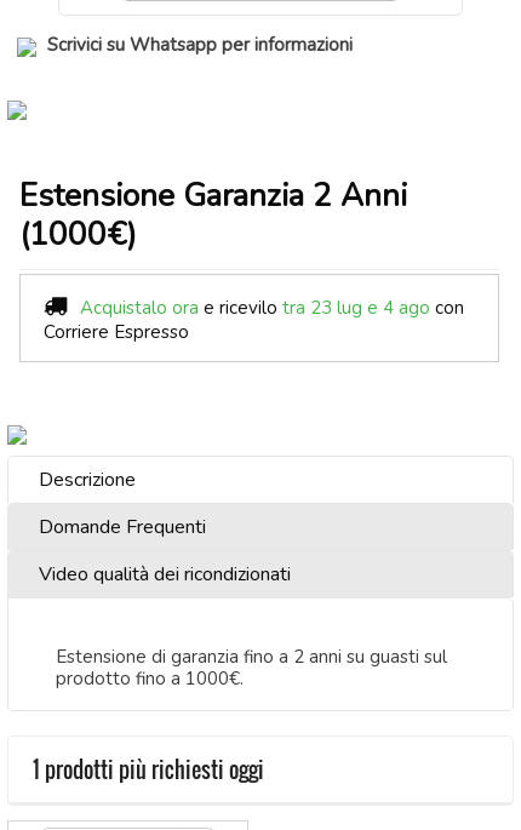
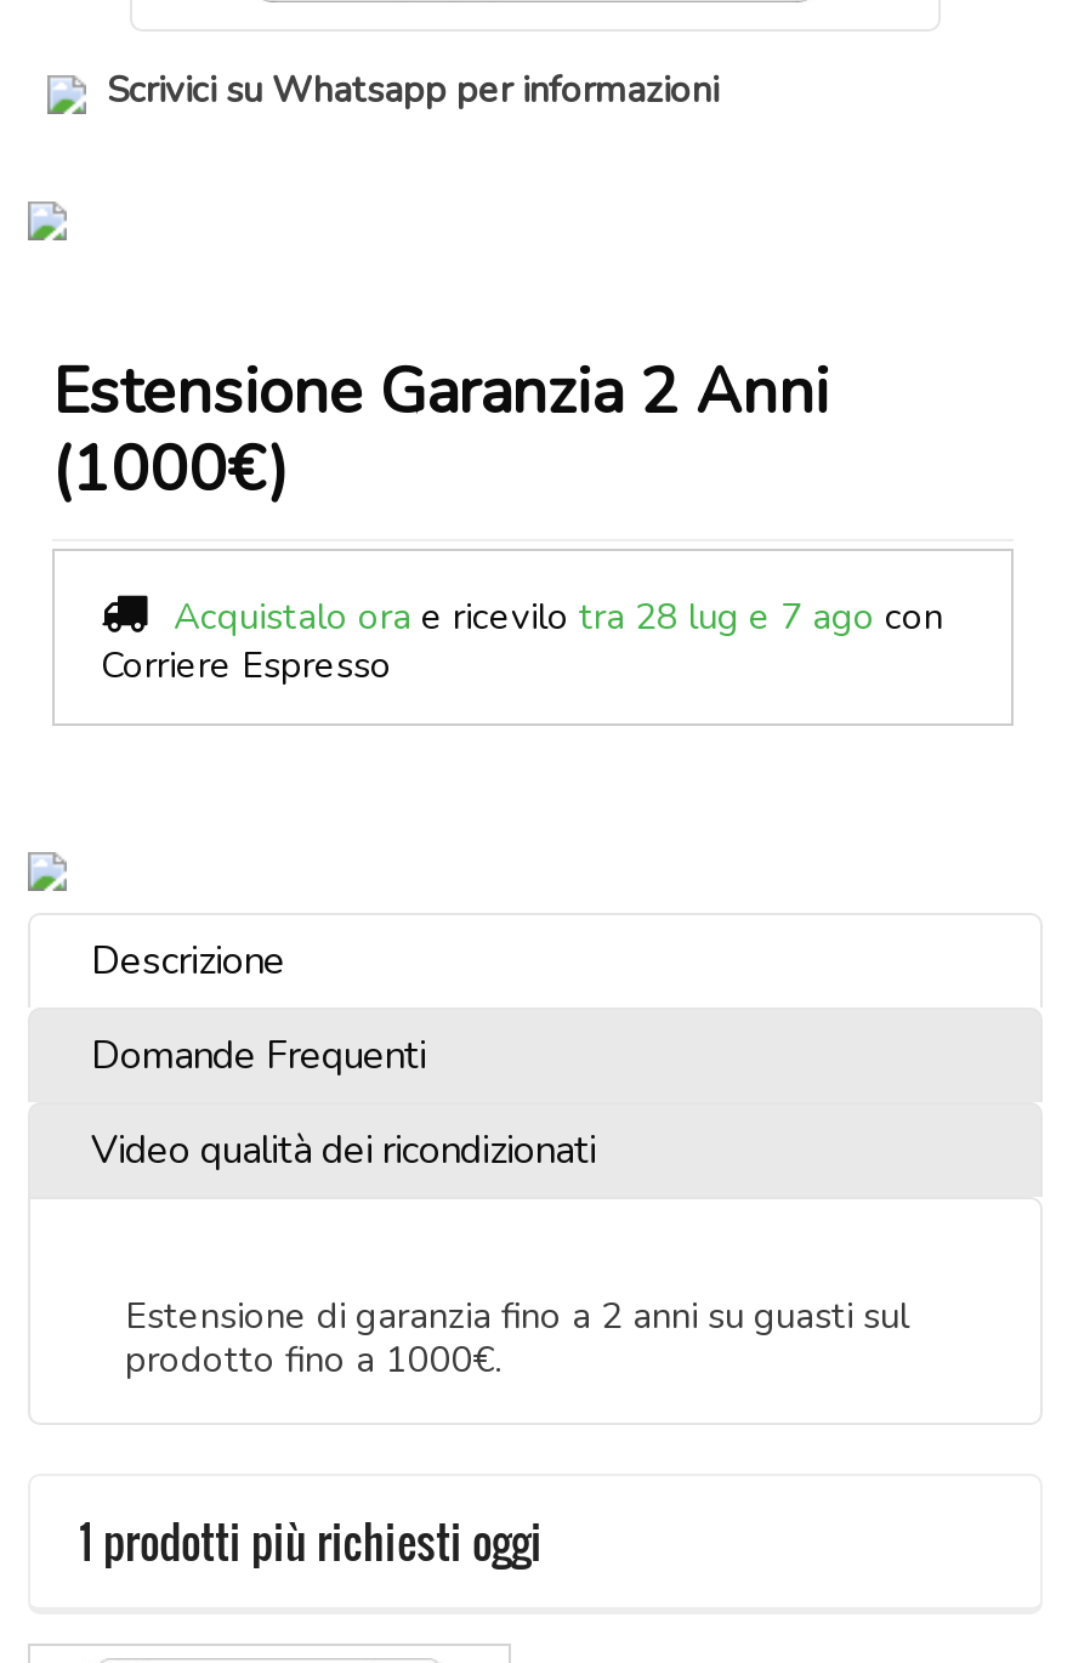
[80,295,464,319] Acquistalo ora e ricevilo tra 23 lug e 4 ago con -> [174,591,943,640] Acquistalo ora e ricevilo tra 28 lug e 7 ago con

